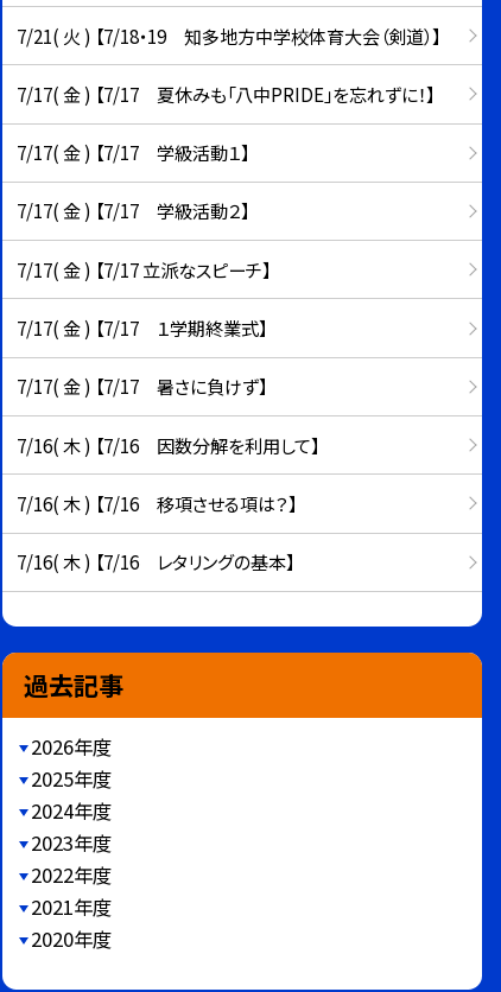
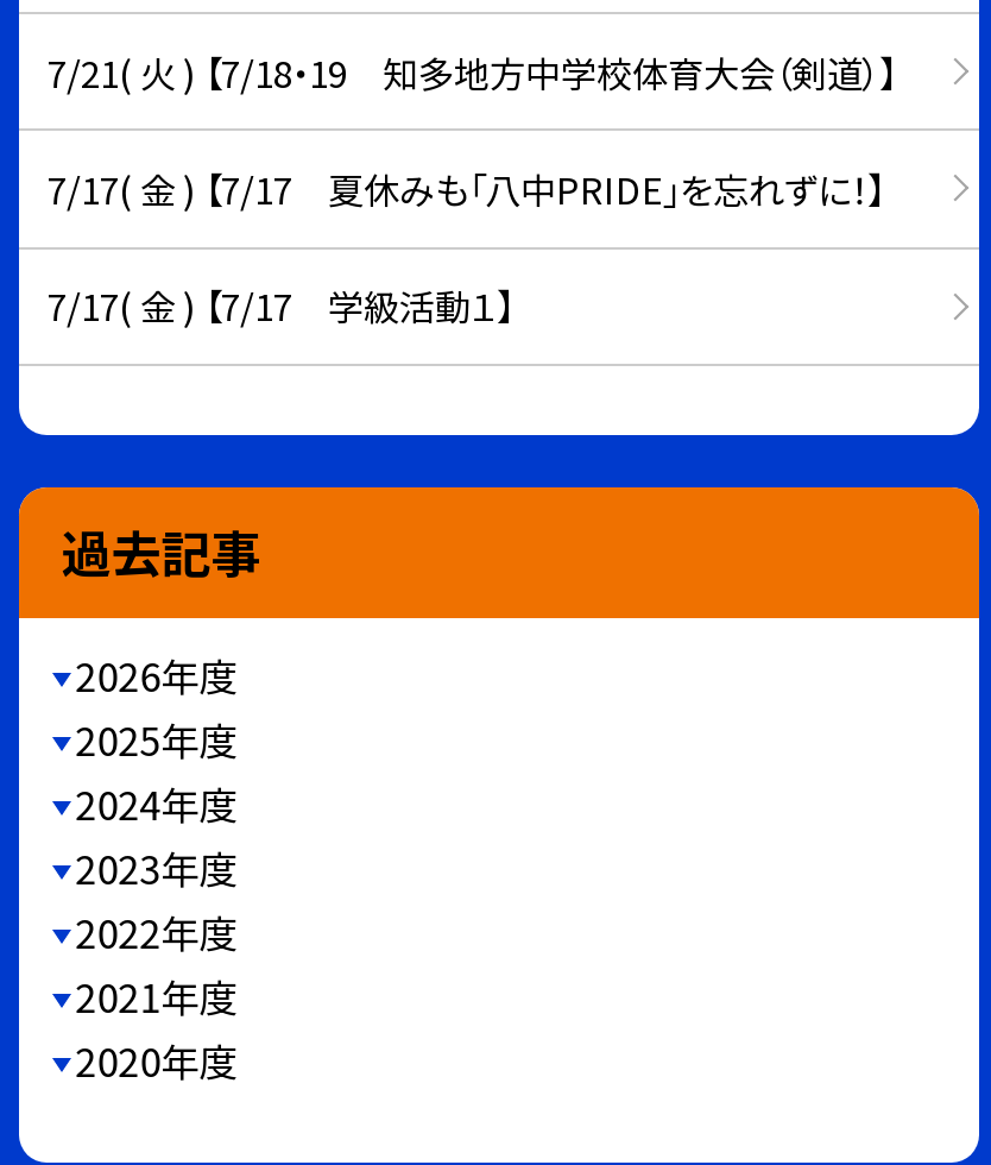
[17,198,319,575] 7/17( 金 ) 【7/17 学級活動２】 | 7/17( 金 ) 【7/17 立派なスピーチ】 | 7/17( 金 ) 【7/17 １学期終業式】 | 7/17( 金 ) 【7/17 暑さに負けず】 | 7/16( 木 ) 【7/16 因数分解を利用して】 | 7/16( 木 ) 【7/16 移項させる項は？】 | 7/16( 木 ) 【7/16 レタリングの基本】 -> none

